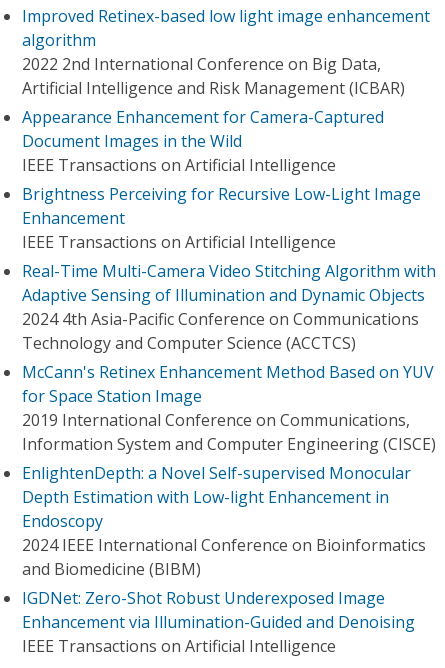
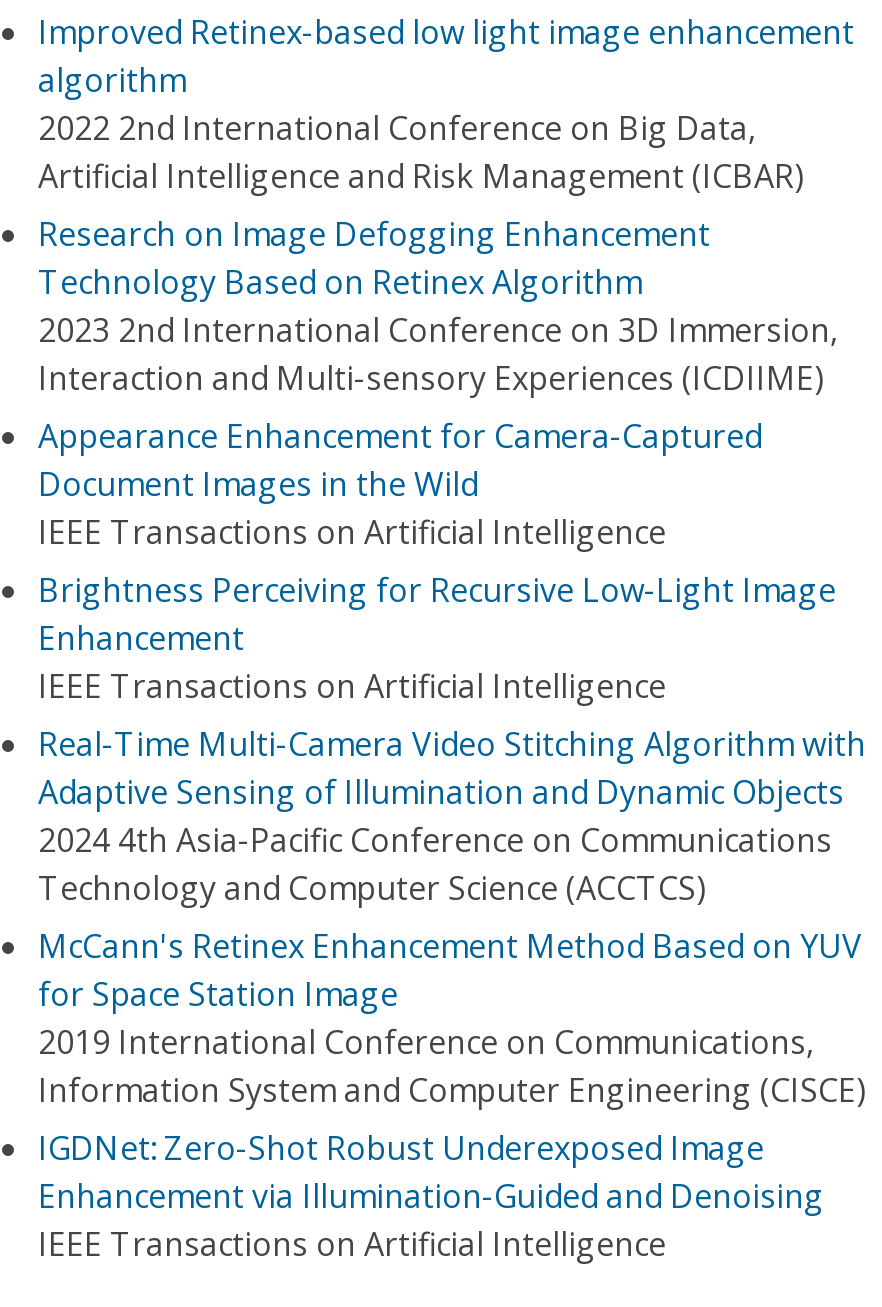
none -> [38,212,838,400] Research on Image Defogging Enhancement | Technology Based on Retinex Algorithm | 2023 2nd International Conference on 3D Immersion, | Interaction and Multi-sensory Experiences (ICDIIME)
moved [22,106,436,455] -> [38,414,866,1112]: Appearance Enhancement for Camera-Captured | Document Images in the Wild | IEEE Transactions on Artificial Intelligence | ... | 2019 International Conference on Communications, | Information System and Computer Engineering (CISCE)
[22,462,426,580] EnlightenDepth: a Novel Self-supervised Monocular | Depth Estimation with Low-light Enhancement in | Endoscopy | 2024 IEEE International Conference on Bioinformatics | and Biomedicine (BIBM) -> none

